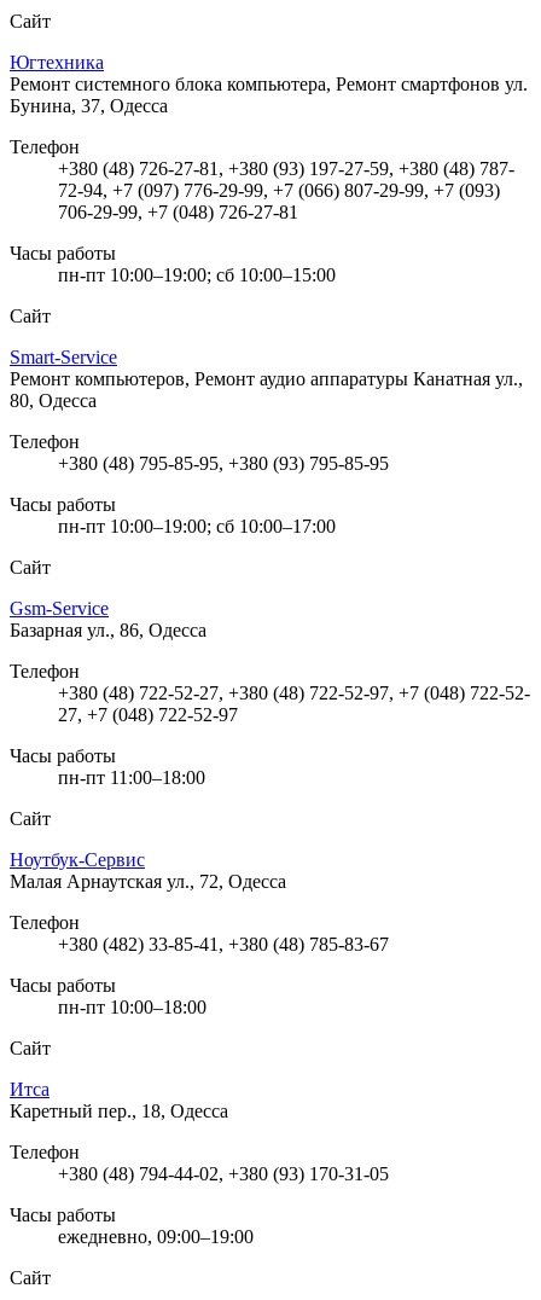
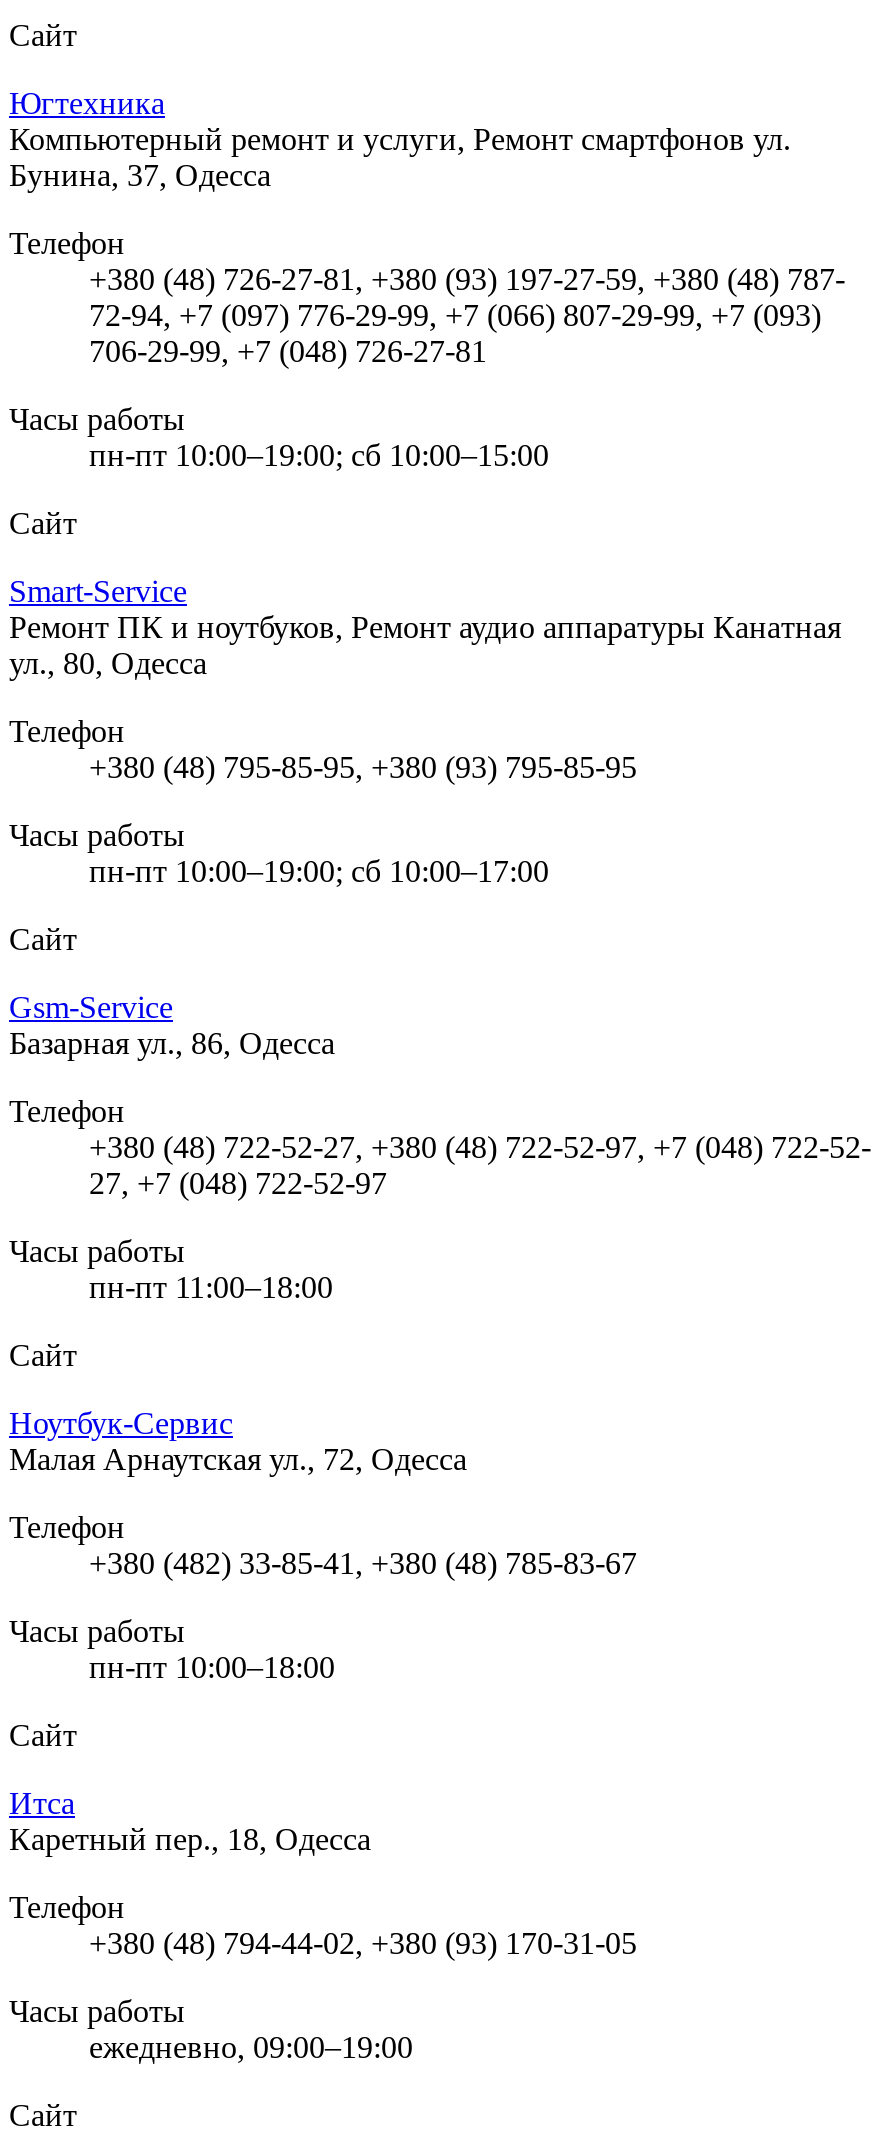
[10,74,528,94] Ремонт системного блока компьютера, Ремонт смартфонов ул. -> [9,122,791,156] Компьютерный ремонт и услуги, Ремонт смартфонов ул.
[10,368,523,411] Ремонт компьютеров, Ремонт аудио аппаратуры Канатная ул., | 80, Одесса -> [9,610,841,680] Ремонт ПК и ноутбуков, Ремонт аудио аппаратуры Канатная | ул., 80, Одесса

